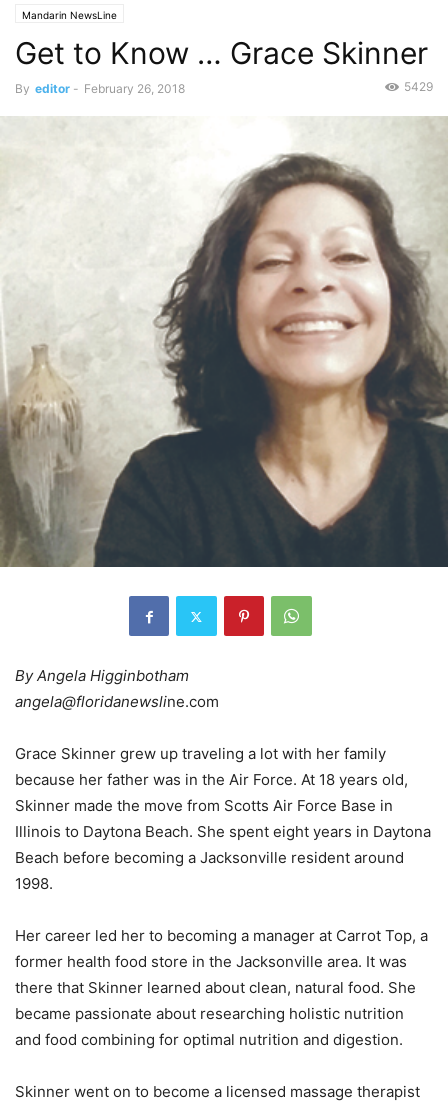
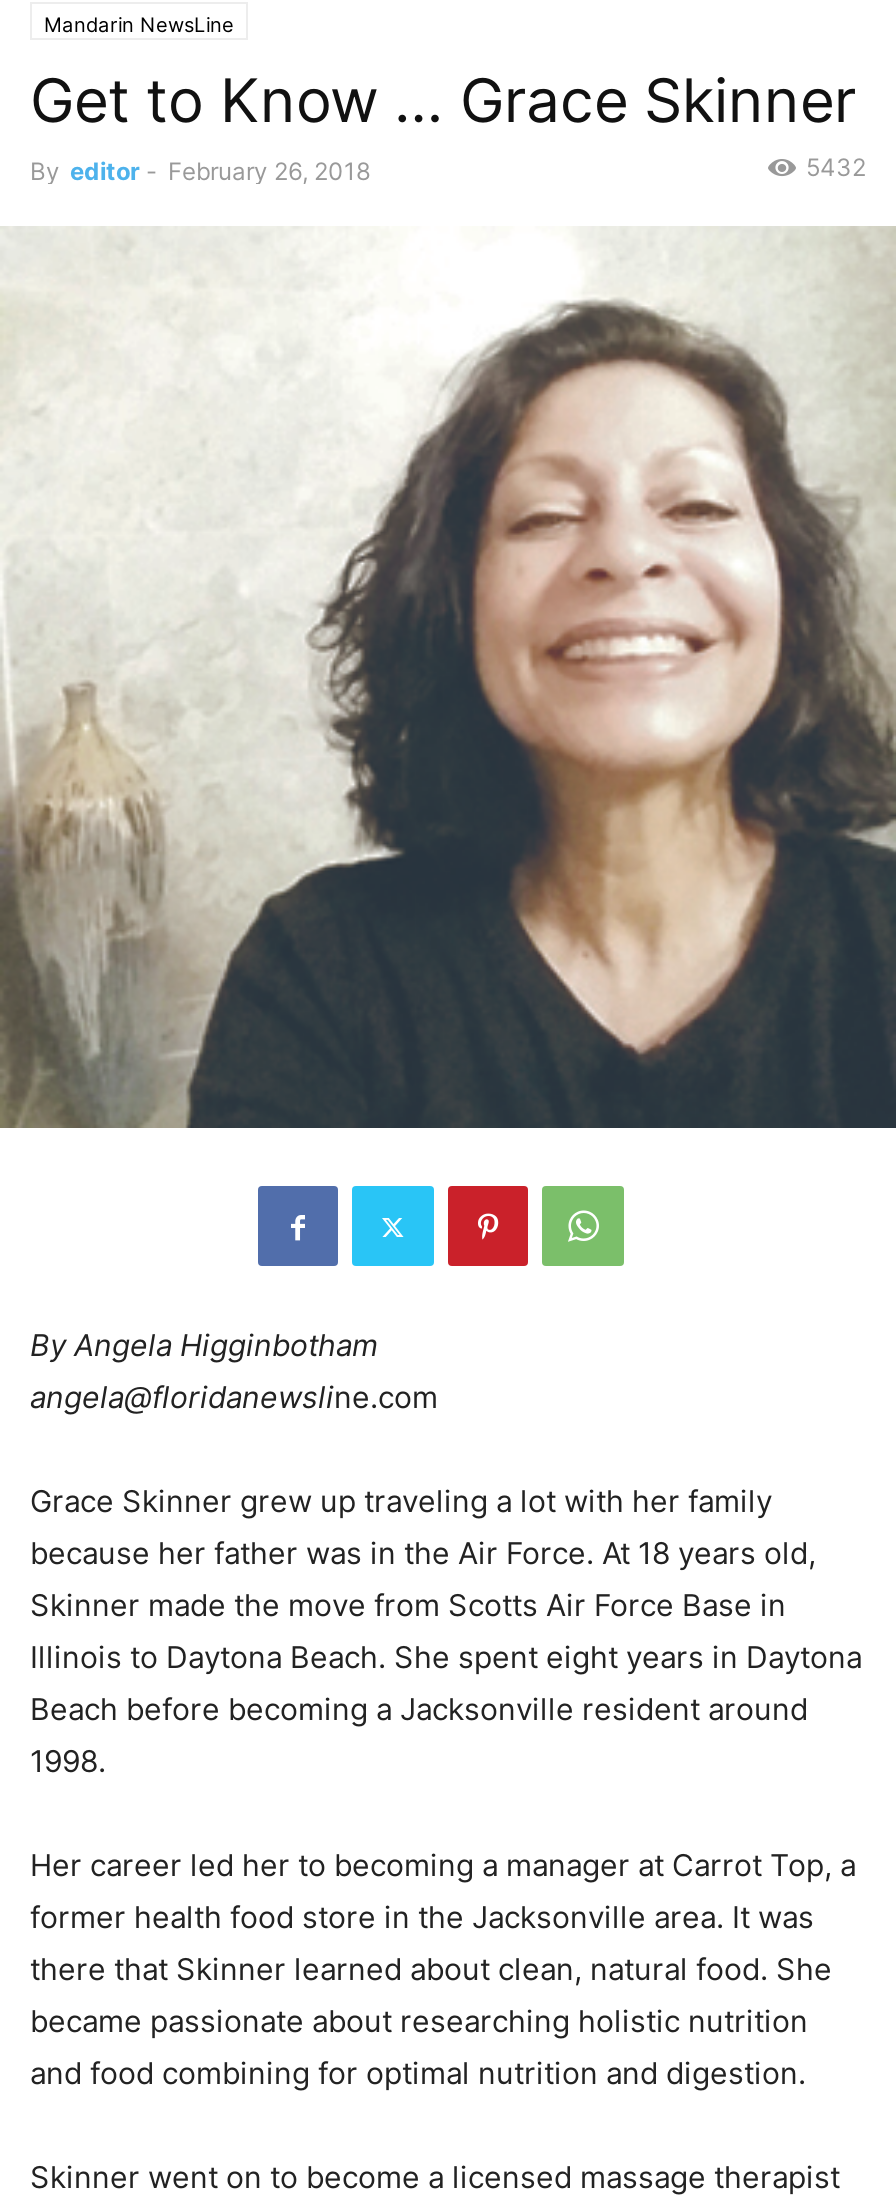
[404,79,433,94] 5429 -> [806,152,866,182] 5432

